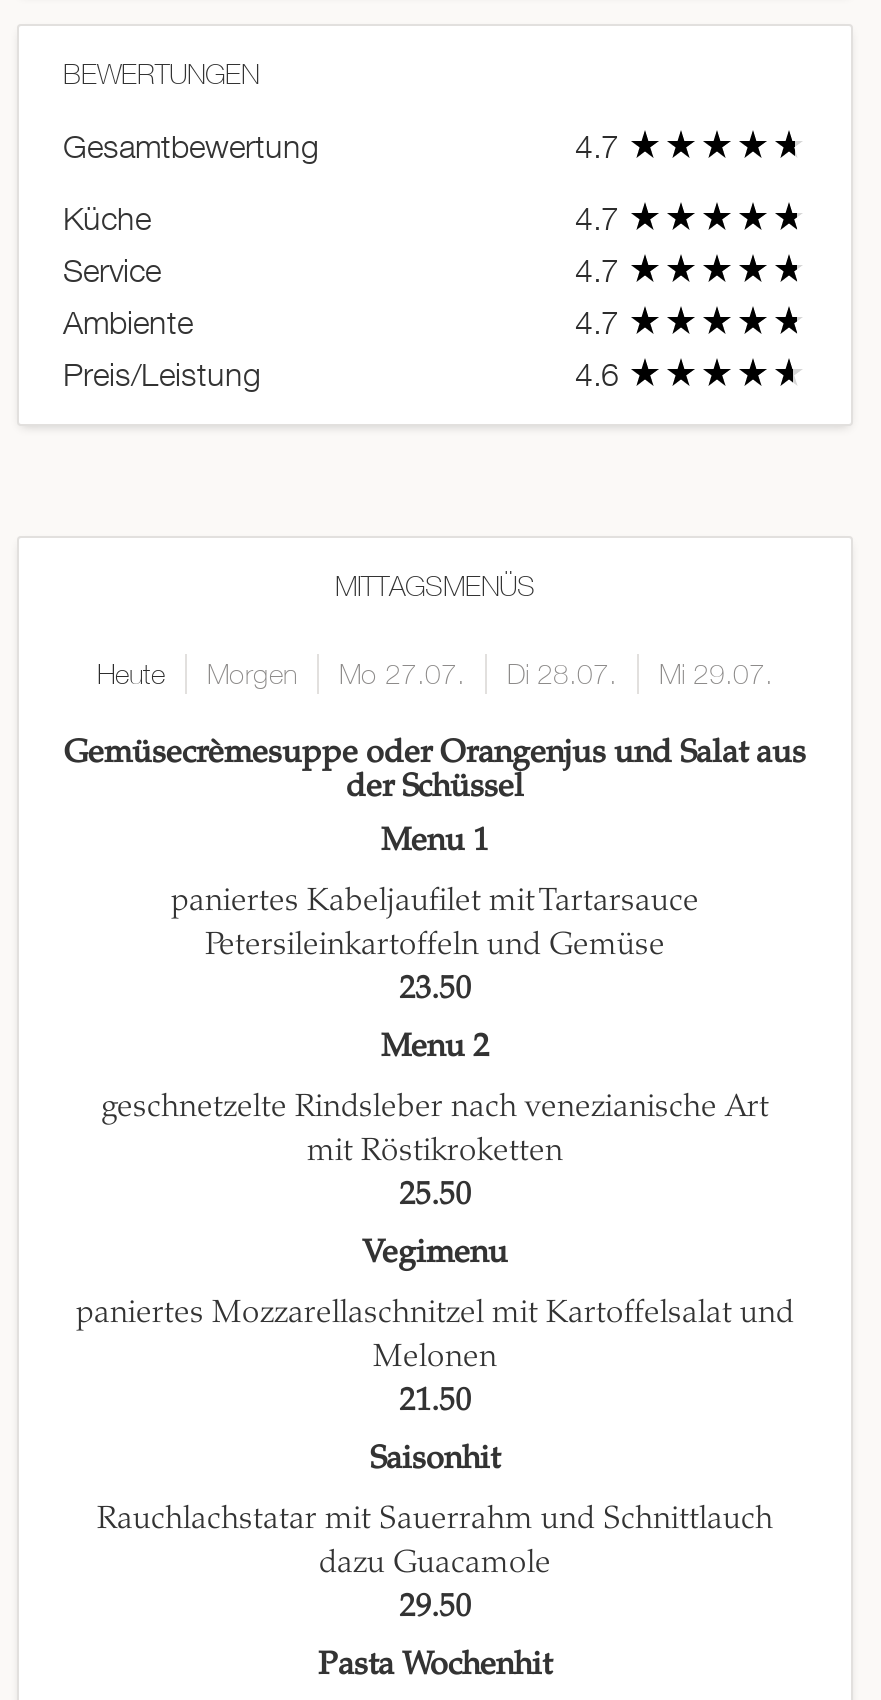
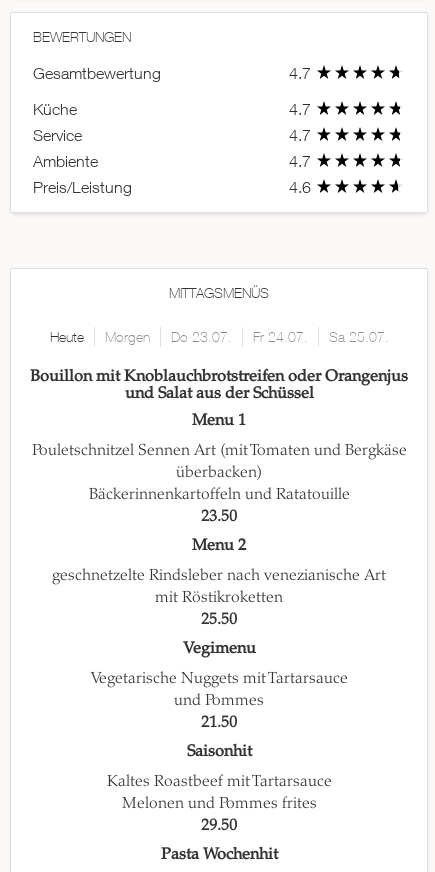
[339,659,773,691] Mo 27.07. | Di 28.07. | Mi 29.07. -> [170,329,388,345] Do 23.07. | Fr 24.07. | Sa 25.07.
[64,733,806,807] Gemüsecrèmesuppe oder Orangenjus und Salat aus | der Schüssel -> [30,366,408,403] Bouillon mit Knoblauchbrotstreifen oder Orangenjus | und Salat aus der Schüssel
[171,881,699,963] paniertes Kabeljaufilet mit Tartarsauce | Petersileinkartoffeln und Gemüse -> [31,440,406,503] Pouletschnitzel Sennen Art (mit Tomaten und Bergkäse | überbacken) | Bäckerinnenkartoffeln und Ratatouille
[76,1293,794,1375] paniertes Mozzarellaschnitzel mit Kartoffelsalat und | Melonen -> [90,668,347,709] Vegetarische Nuggets mit Tartarsauce | und Pommes
[97,1499,773,1581] Rauchlachstatar mit Sauerrahm und Schnittlauch | dazu Guacamole -> [106,771,331,812] Kaltes Roastbeef mit Tartarsauce | Melonen und Pommes frites

